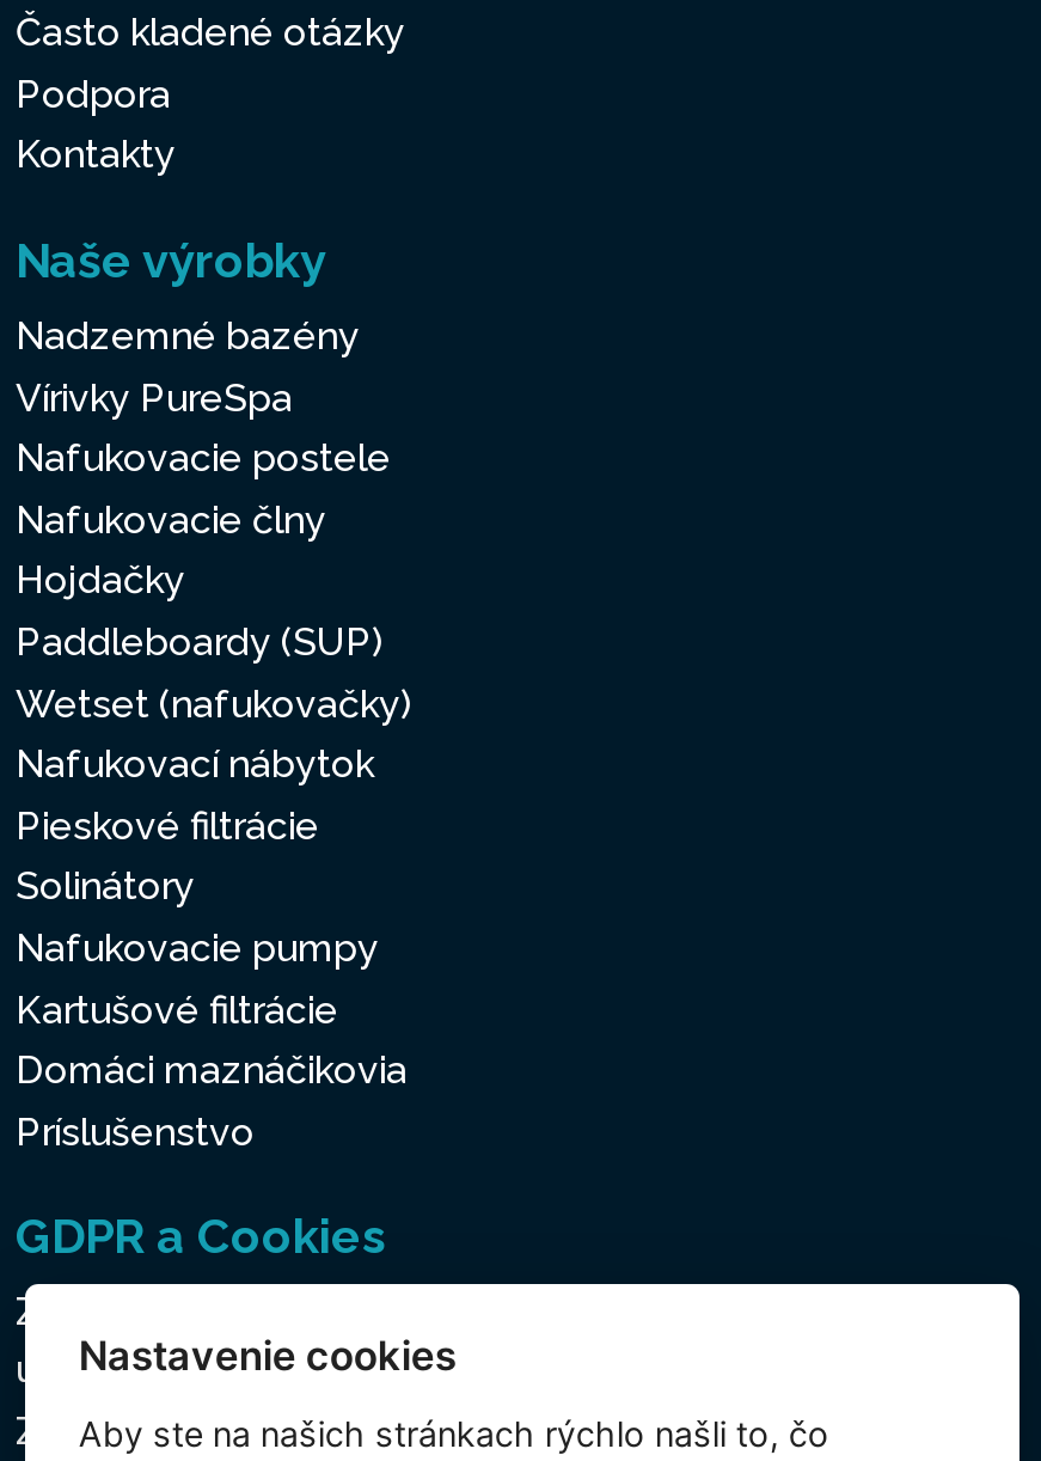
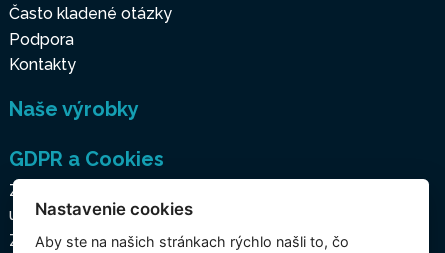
[16,313,412,1154] Nadzemné bazény | Vírivky PureSpa | Nafukovacie postele | Nafukovacie člny | Hojdačky | Paddleboardy (SUP) | Wetset (nafukovačky) | Nafukovací nábytok | Pieskové filtrácie | Solinátory | Nafukovacie pumpy | Kartušové filtrácie | Domáci maznáčikovia | Príslušenstvo -> none

